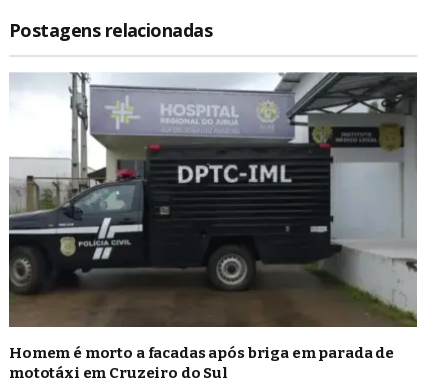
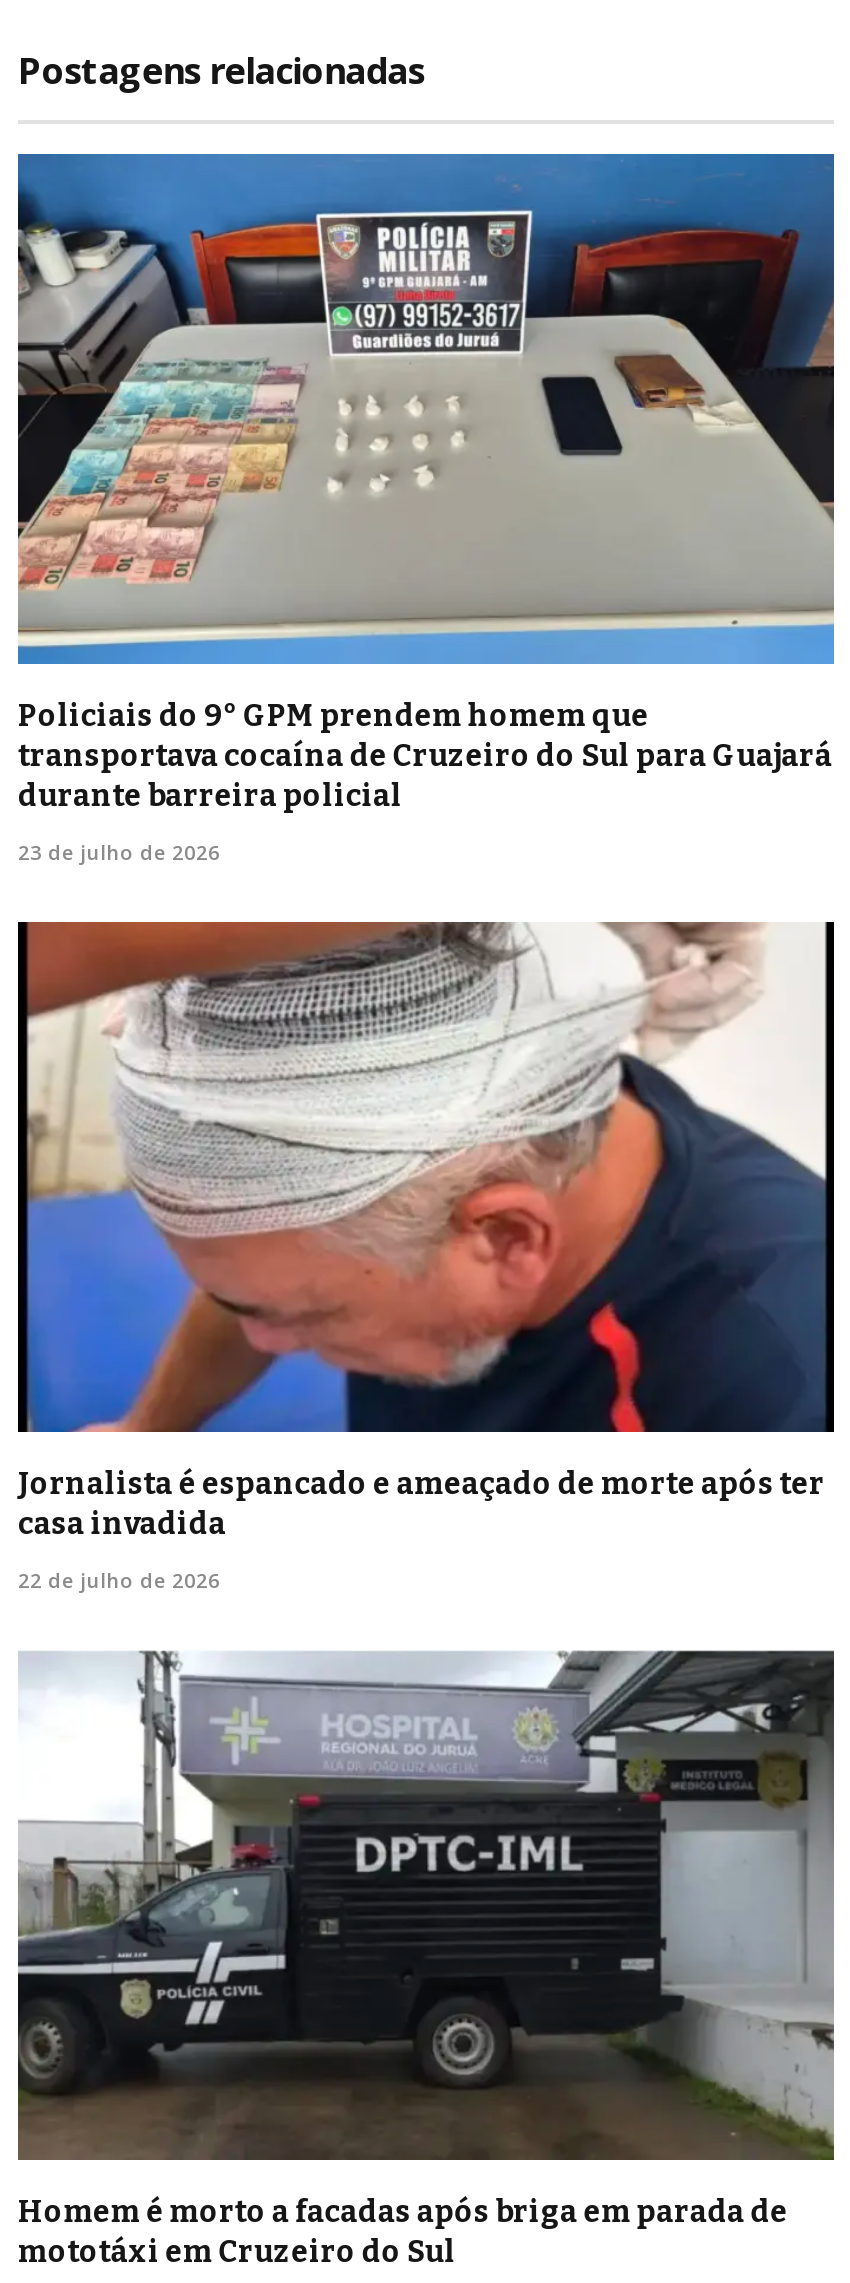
none -> [16,152,836,865] [image] | Policiais do 9° GPM prendem homem que | transportava cocaína de Cruzeiro do Sul para Guajará | durante barreira policial | 23 de julho de 2026
none -> [16,920,836,1593] [image] | Jornalista é espancado e ameaçado de morte após ter | casa invadida | 22 de julho de 2026

